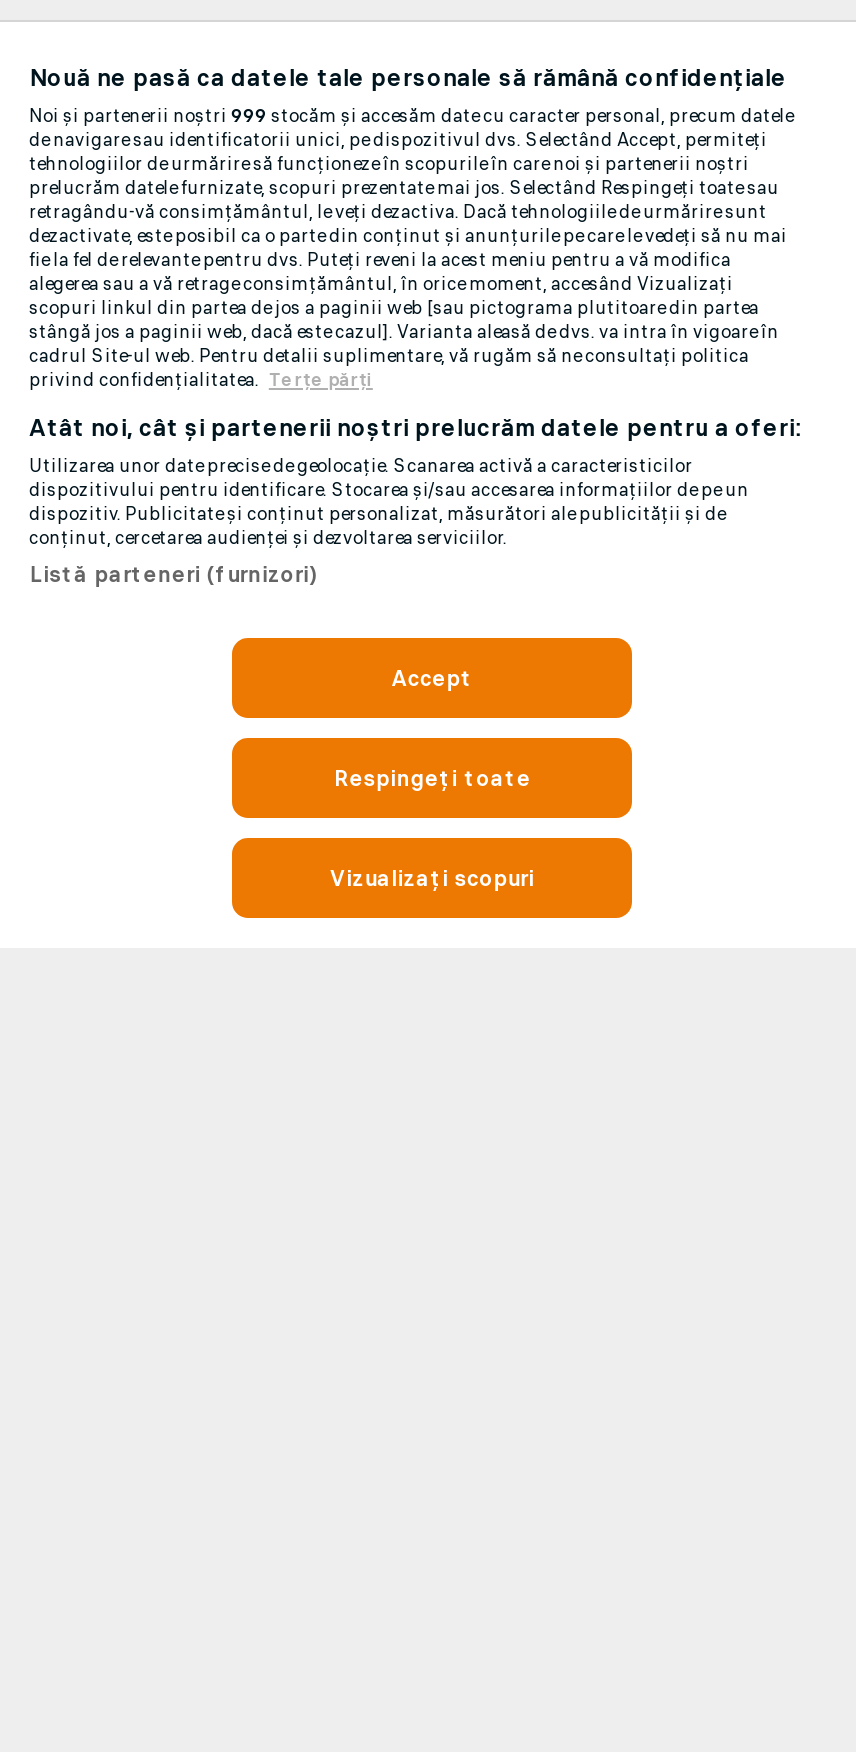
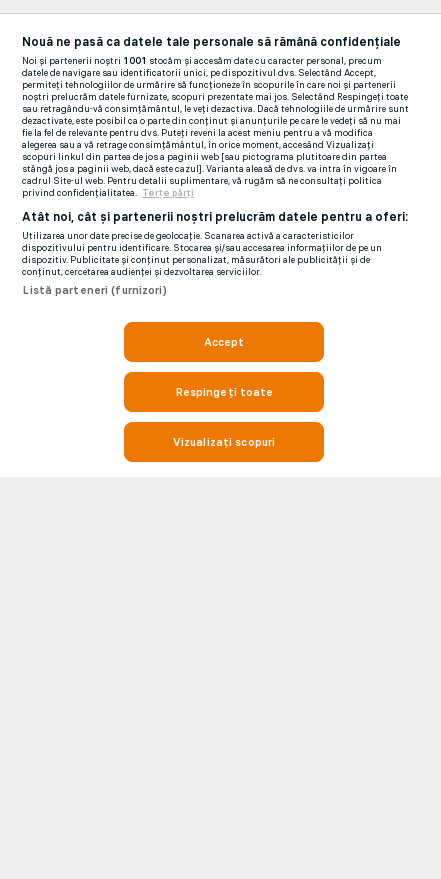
[29,104,793,224] Noi și partenerii noștri 999 stocăm și accesăm date cu caracter personal, precum datele | de navigare sau identificatorii unici, pe dispozitivul dvs. Selectând Accept, permiteți | tehnologiilor de urmărire să funcționeze în scopurile în care noi și partenerii noștri | prelucrăm datele furnizate, scopuri prezentate mai jos. Selectând Respingeți toate sau | retragându-vă consimțământul, le veți dezactiva. Dacă tehnologiile de urmărire sunt -> [22,55,409,115] Noi și partenerii noștri 1001 stocăm și accesăm date cu caracter personal, precum | datele de navigare sau identificatorii unici, pe dispozitivul dvs. Selectând Accept, | permiteți tehnologiilor de urmărire să funcționeze în scopurile în care noi și partenerii | noștri prelucrăm datele furnizate, scopuri prezentate mai jos. Selectând Respingeți toate | sau retragându-vă consimțământul, le veți dezactiva. Dacă tehnologiile de urmărire sunt

